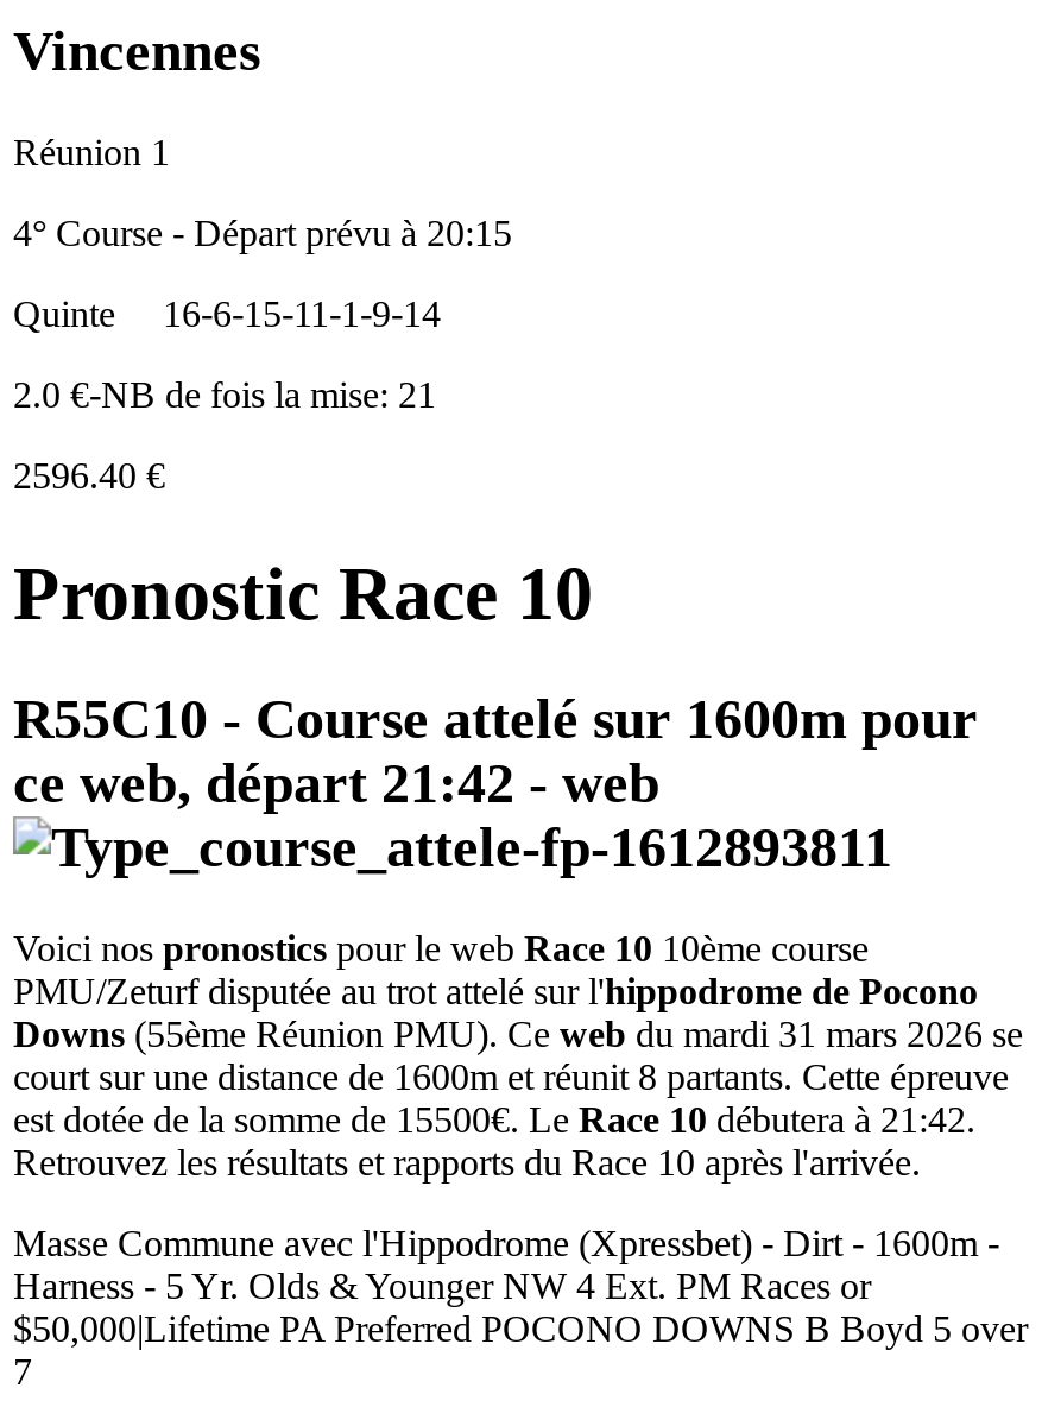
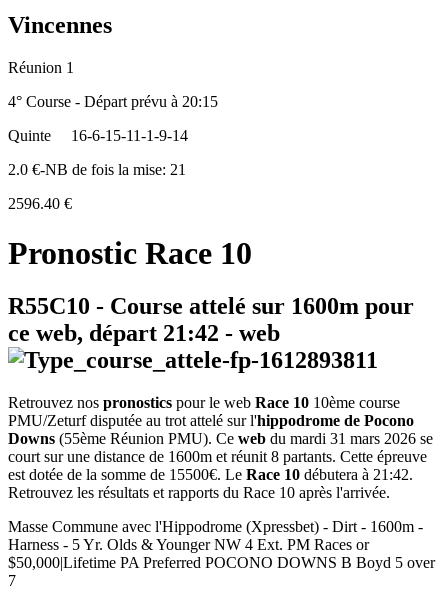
[13,928,869,969] Voici nos pronostics pour le web Race 10 10ème course -> [8,394,400,411] Retrouvez nos pronostics pour le web Race 10 10ème course

